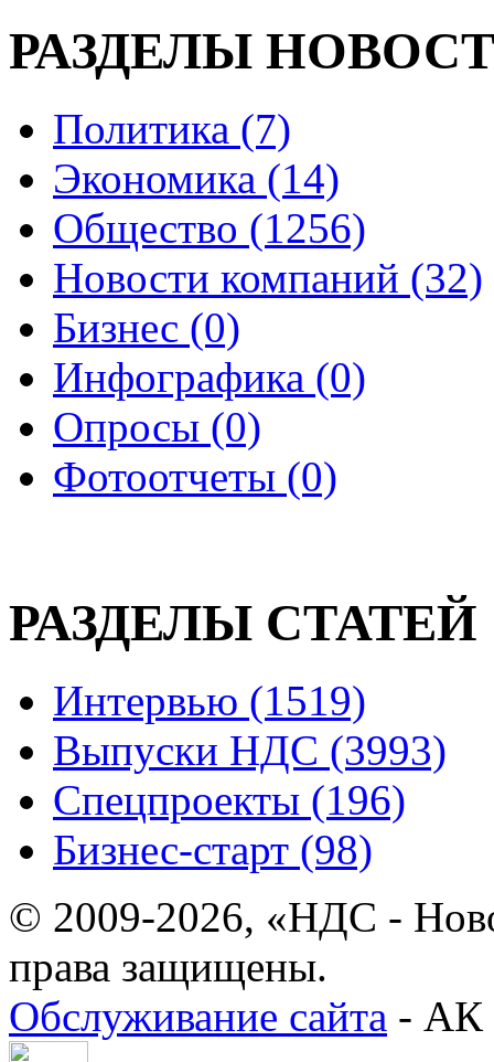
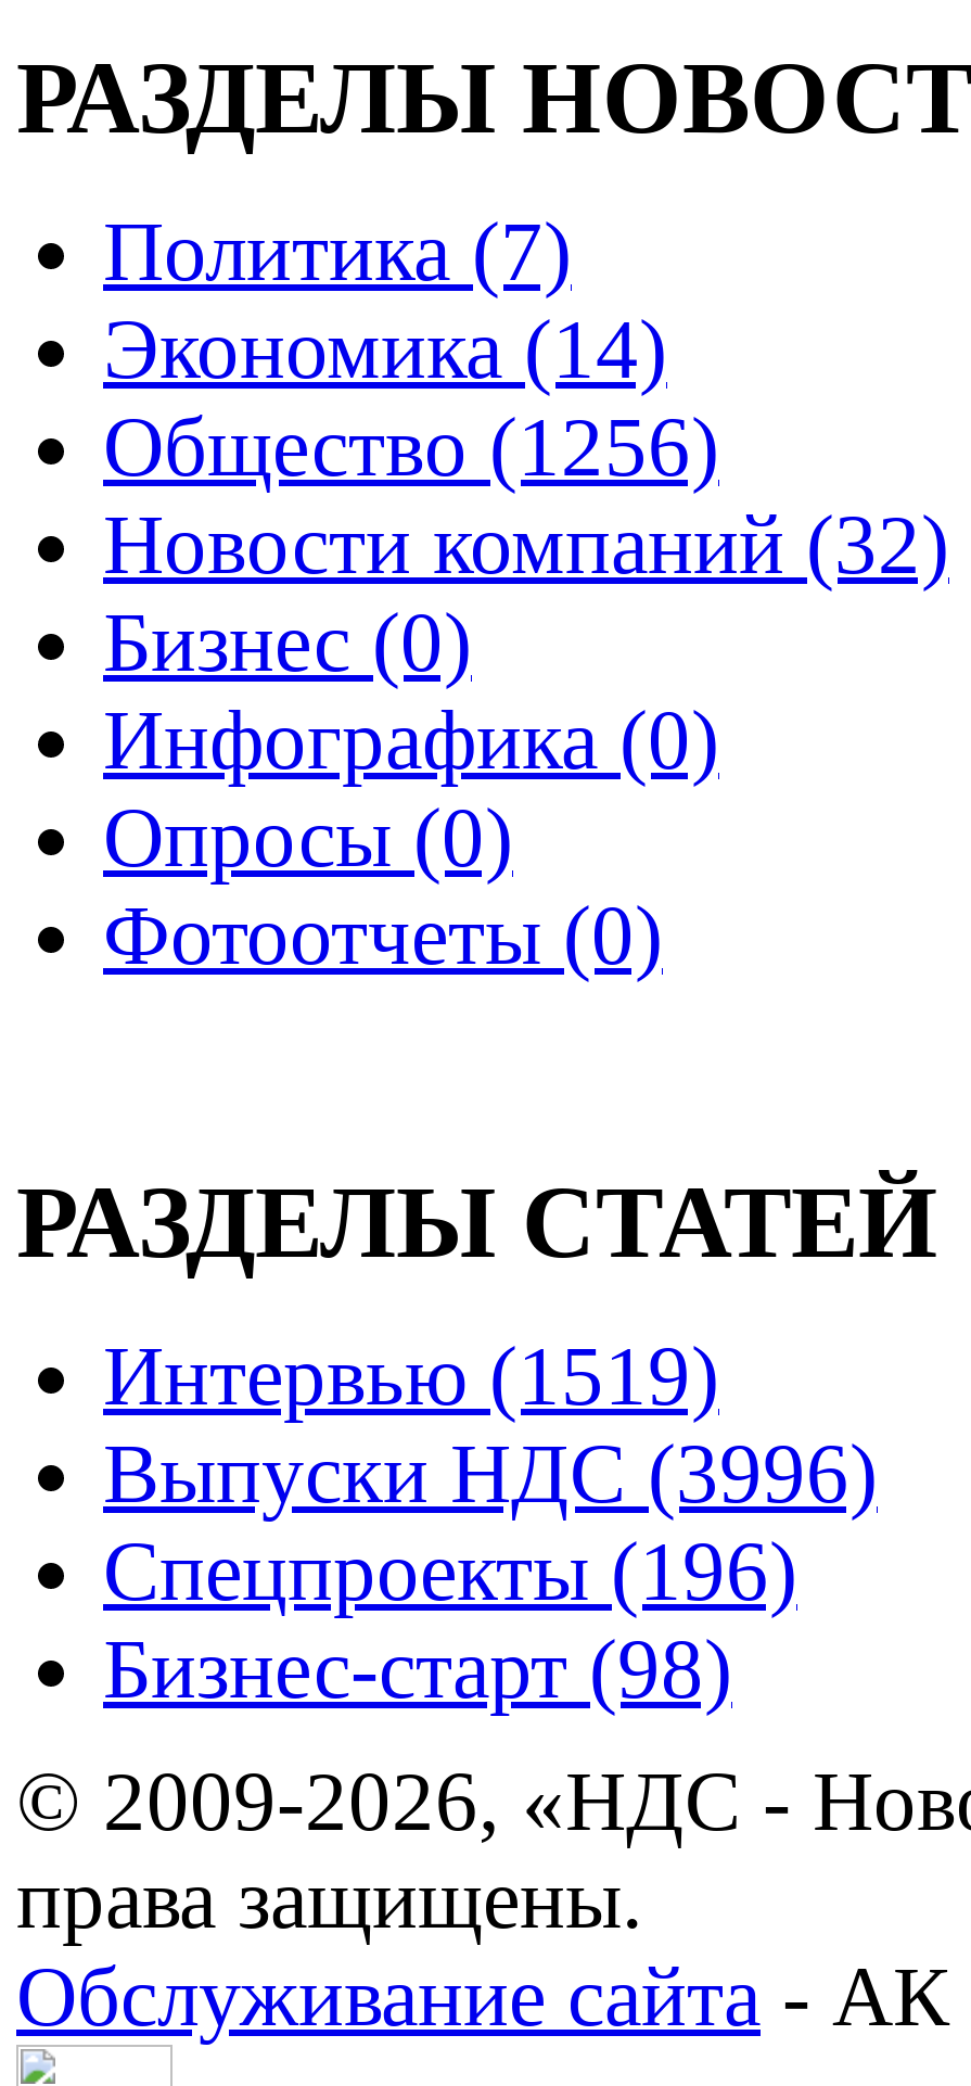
[53,727,447,774] Выпуски НДС (3993) -> [103,1427,878,1520] Выпуски НДС (3996)

